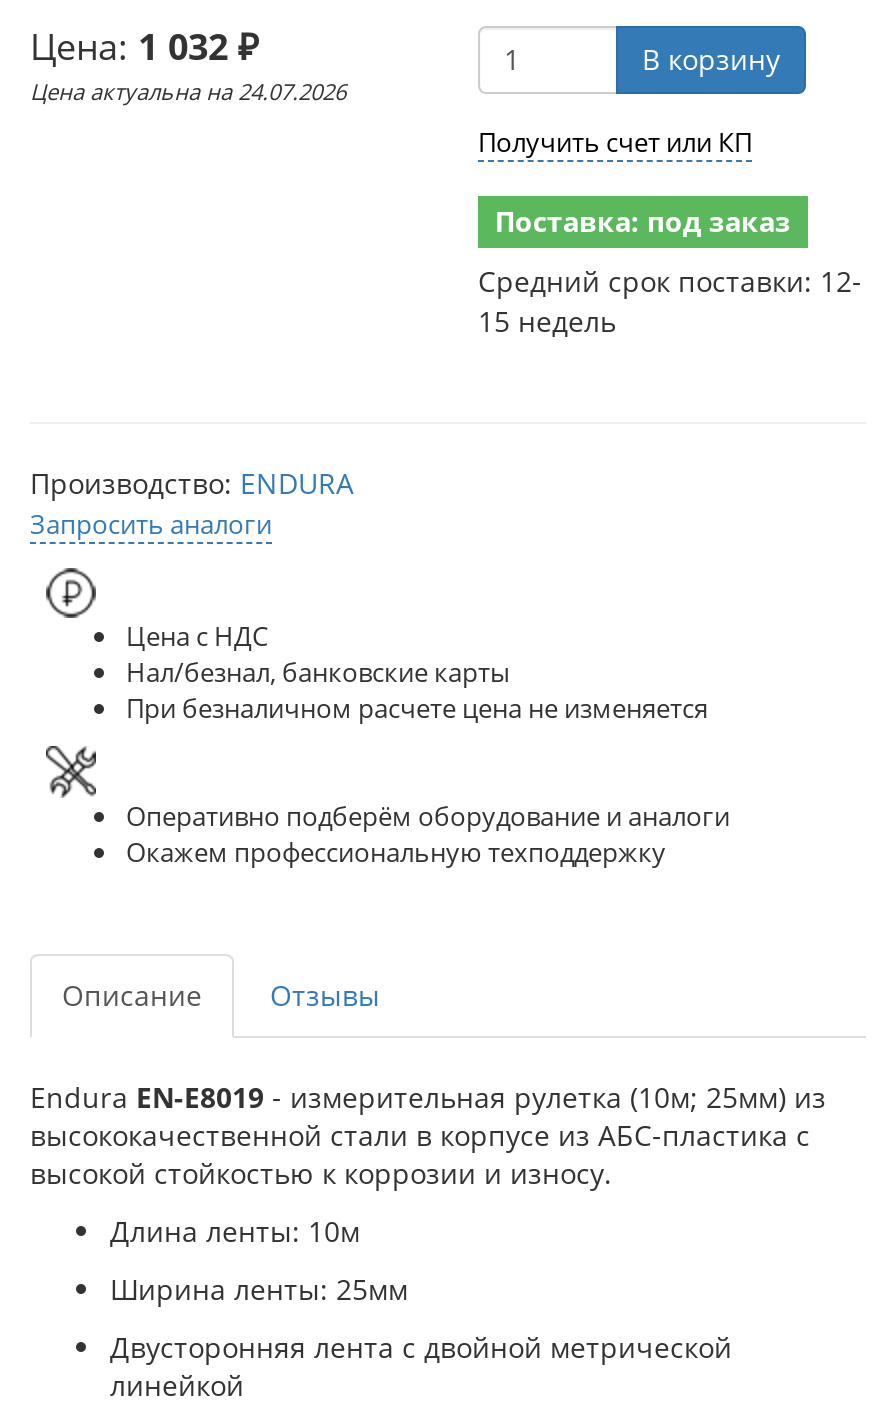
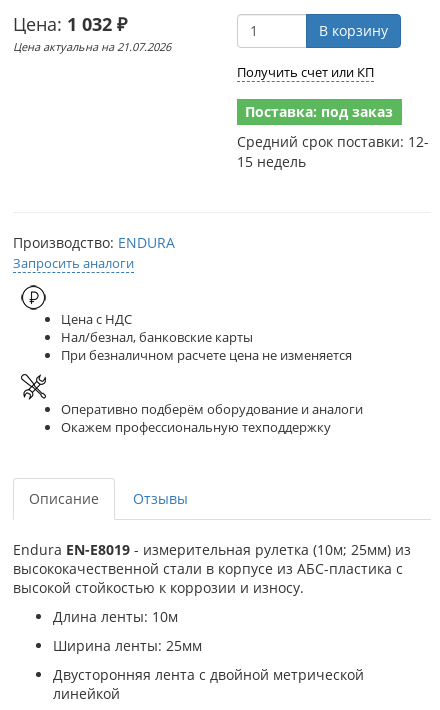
[30,76,346,106] Цена актуальна на 24.07.2026 -> [13,39,171,54] Цена актуальна на 21.07.2026

